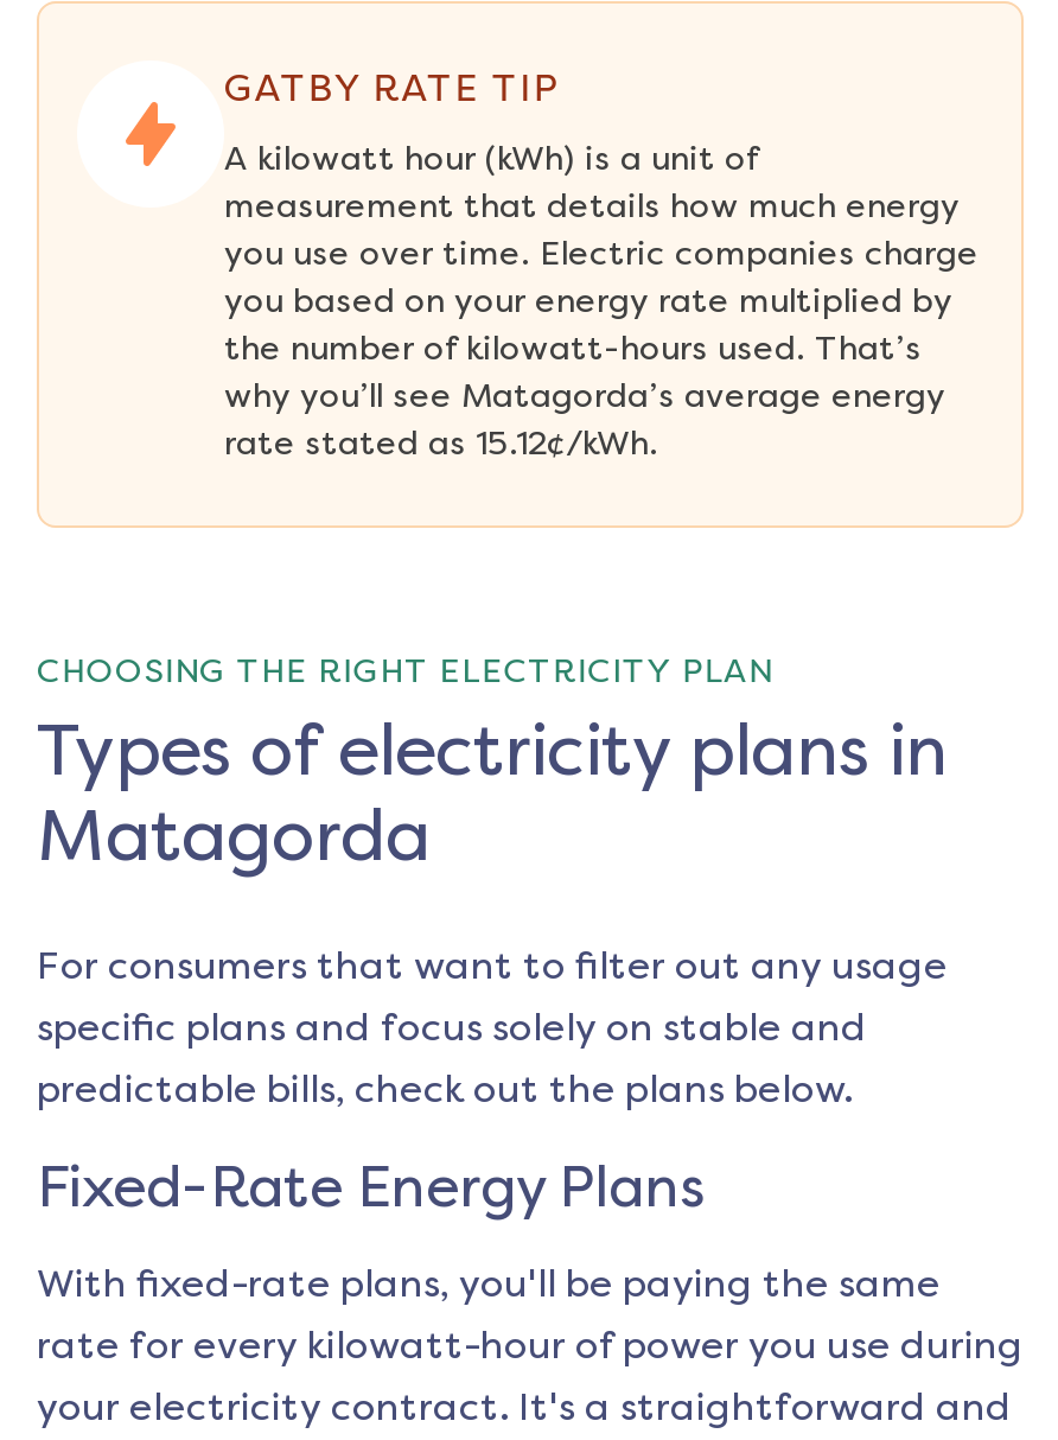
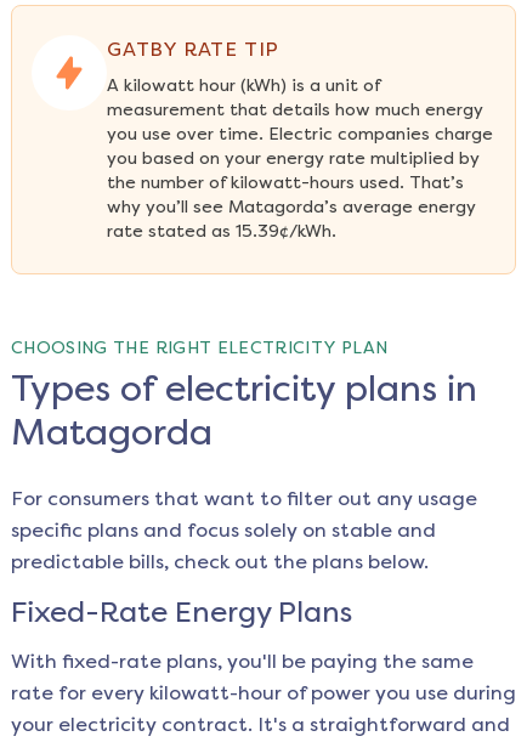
[224,423,658,464] rate stated as 15.12¢/kWh. -> [107,221,336,242] rate stated as 15.39¢/kWh.

